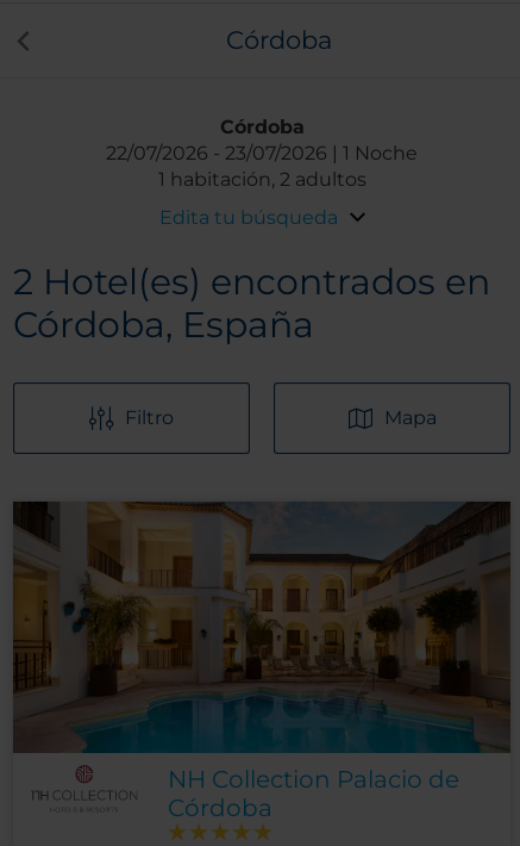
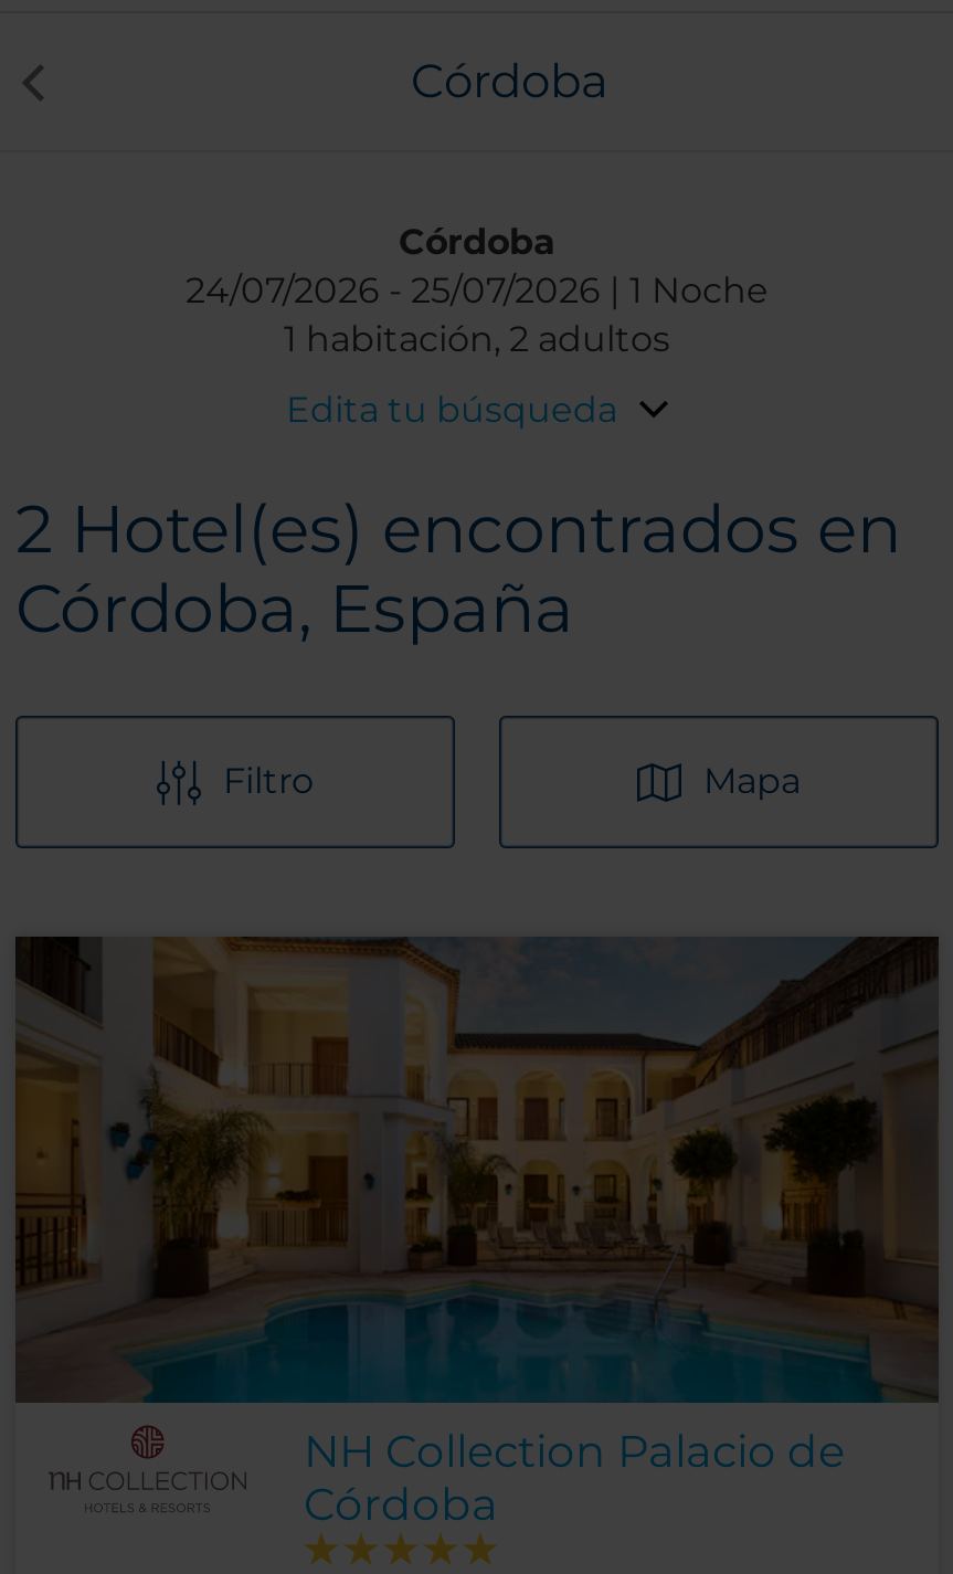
[106,142,208,164] 22/07/2026 -> [186,270,380,311] 24/07/2026
[225,142,327,164] 23/07/2026 -> [411,270,601,311] 25/07/2026

